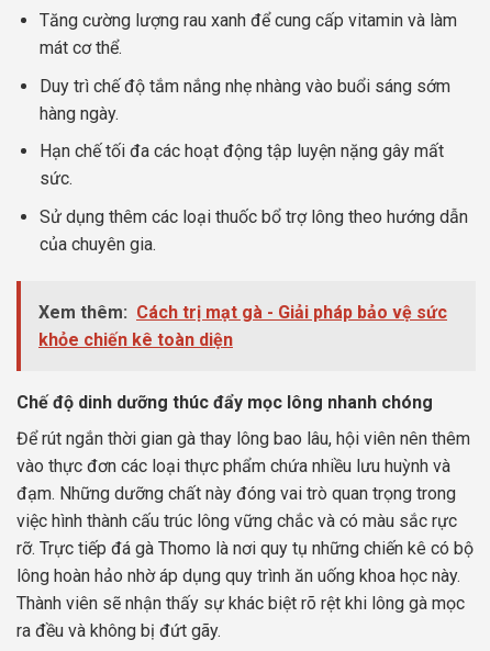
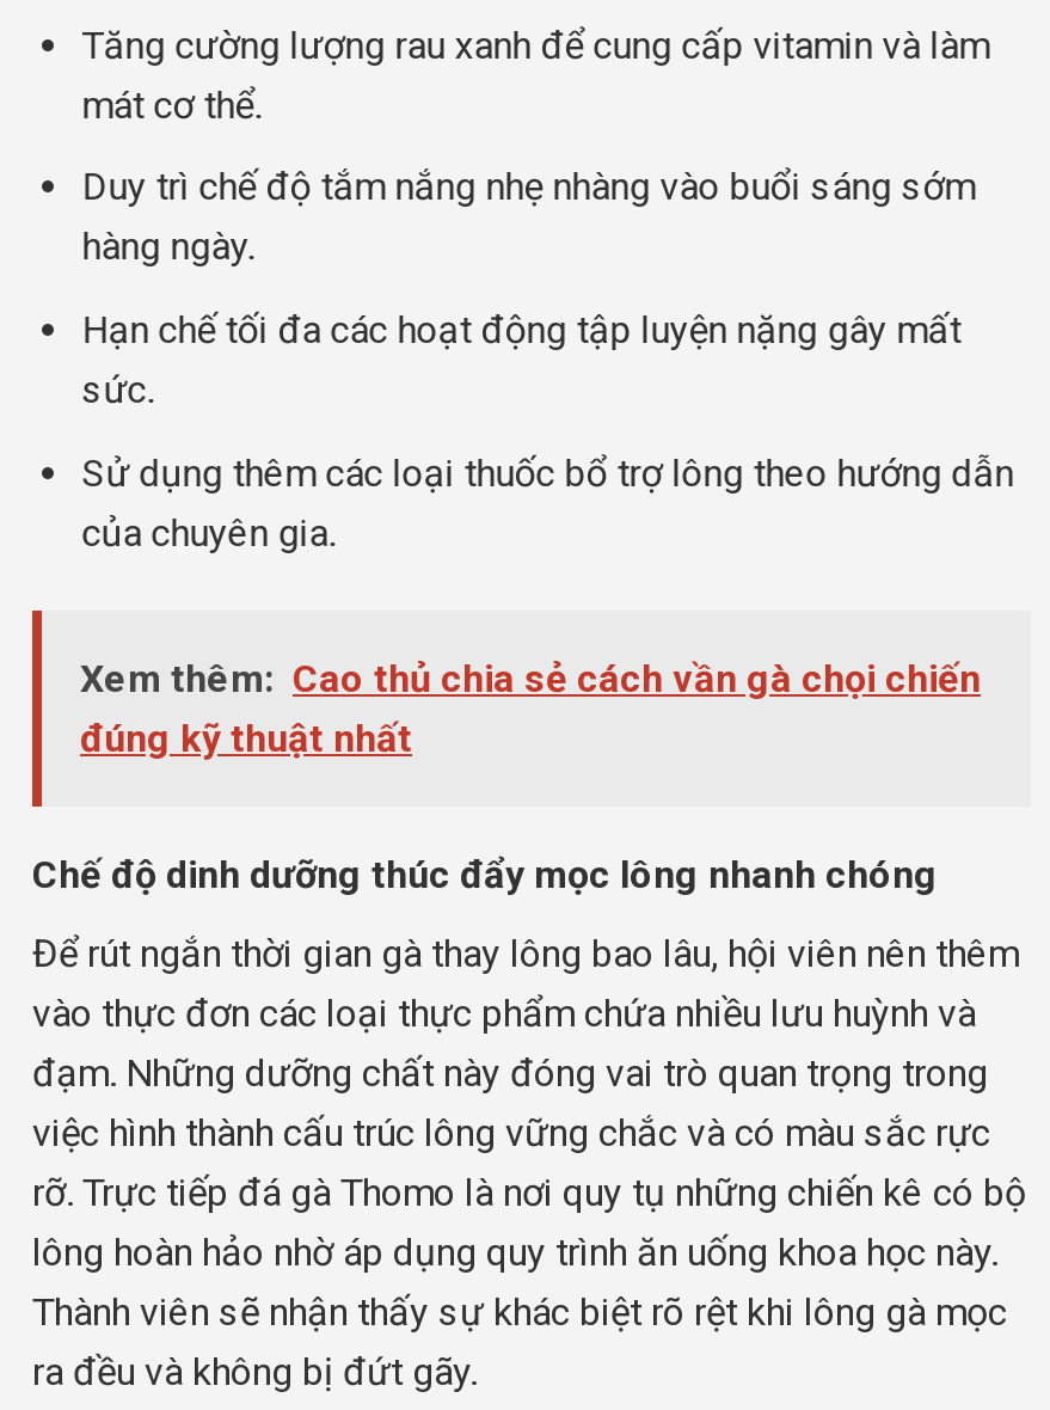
[38,301,447,350] Xem thêm: Cách trị mạt gà - Giải pháp bảo vệ sức | khỏe chiến kê toàn diện -> [80,656,981,761] Xem thêm: Cao thủ chia sẻ cách vần gà chọi chiến | đúng kỹ thuật nhất

